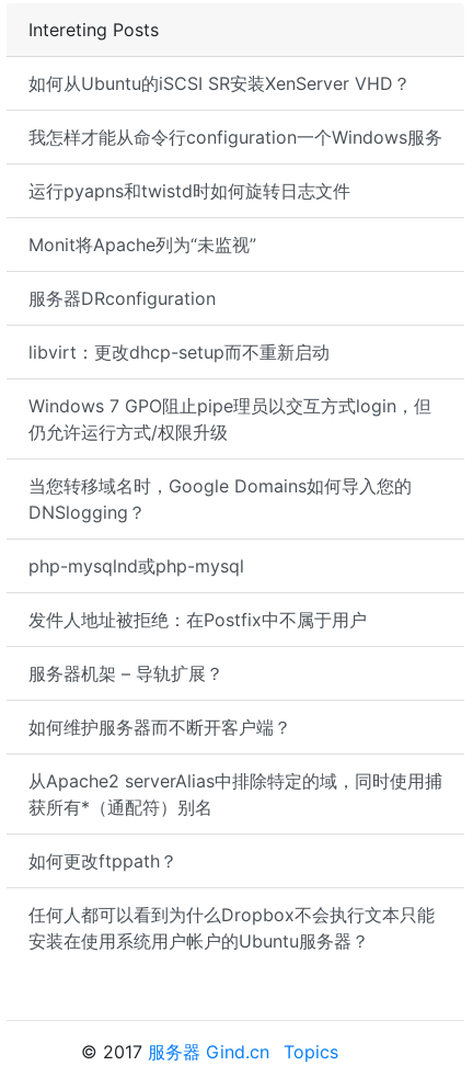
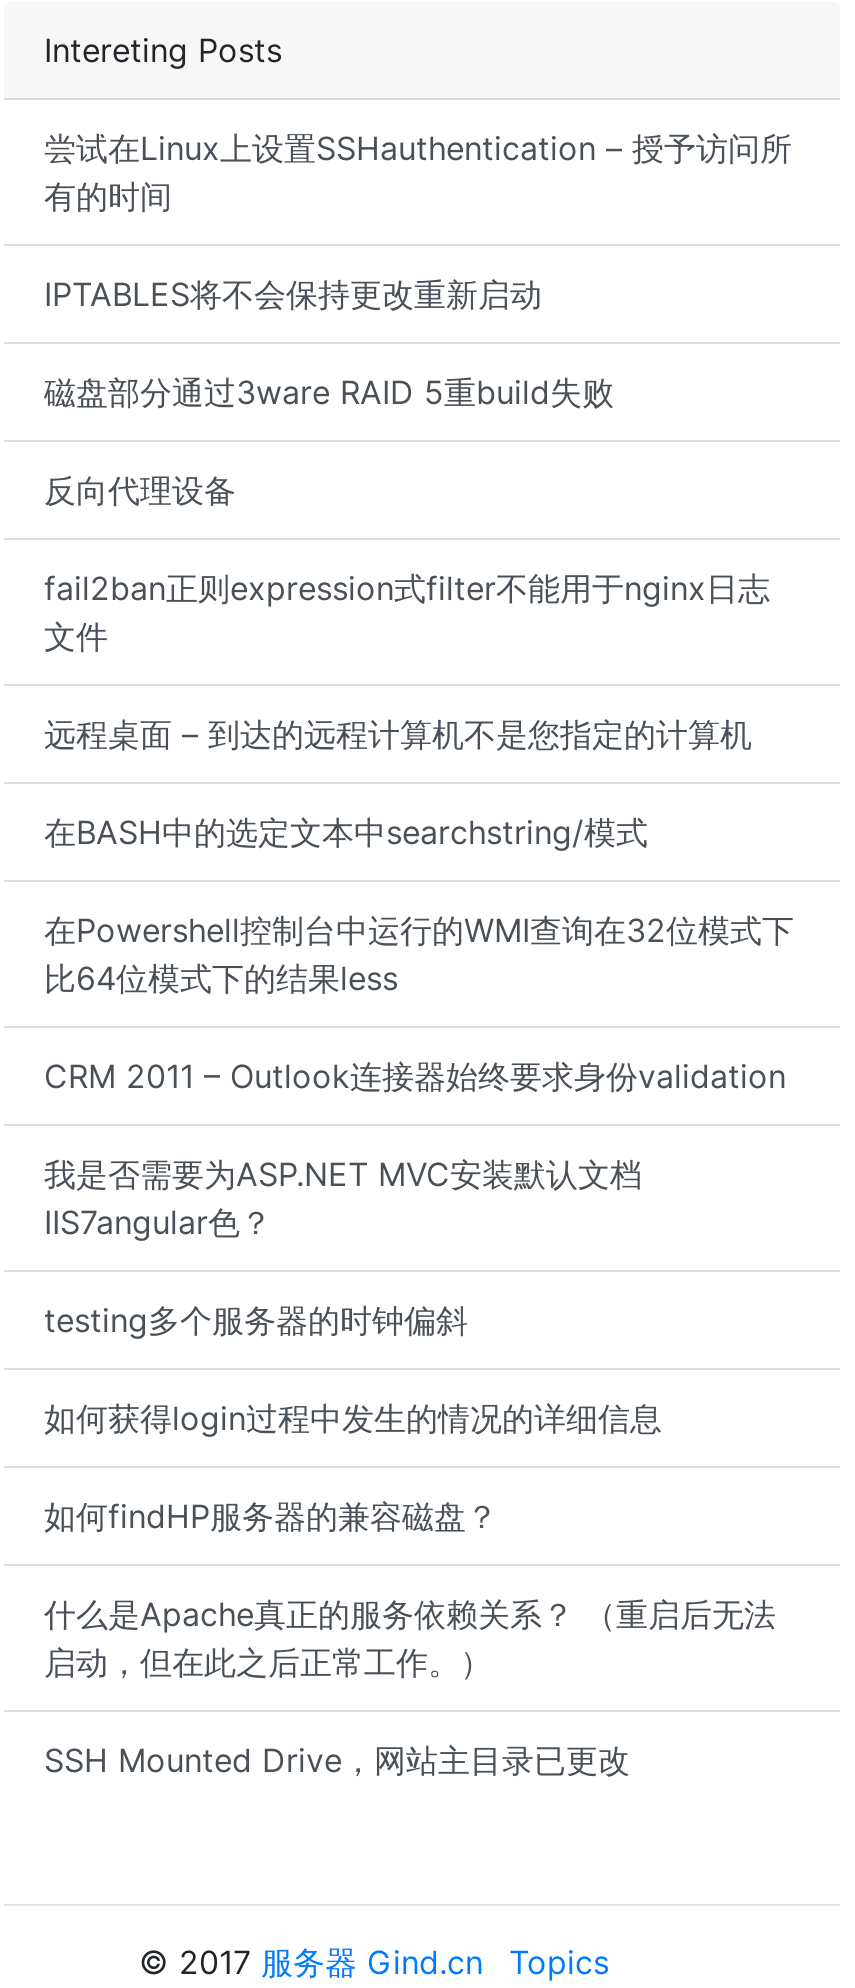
[28,73,411,95] 如何从Ubuntu的iSCSI SR安装XenServer VHD？ -> [44,129,792,217] 尝试在Linux上设置SSHauthentication – 授予访问所 | 有的时间
[28,126,442,148] 我怎样才能从命令行configuration一个Windows服务 -> [44,275,542,315] IPTABLES将不会保持更改重新启动
[28,180,350,202] 运行pyapns和twistd时如何旋转日志文件 -> [44,373,614,413] 磁盘部分通过3ware RAID 5重build失败
[28,234,256,256] Monit将Apache列为“未监视” -> [44,471,236,511] 反向代理设备
[28,288,216,310] 服务器DRconfiguration -> [44,569,770,657] fail2ban正则expression式filter不能用于nginx日志 | 文件
[28,341,330,363] libvirt：更改dhcp-setup而不重新启动 -> [44,715,752,755] 远程桌面 – 到达的远程计算机不是您指定的计算机
[28,395,431,443] Windows 7 GPO阻止pipe理员以交互方式login，但 | 仍允许运行方式/权限升级 -> [44,813,648,853] 在BASH中的选定文本中searchstring/模式
[28,475,412,523] 当您转移域名时，Google Domains如何导入您的 | DNSlogging？ -> [44,911,794,999] 在Powershell控制台中运行的WMI查询在32位模式下 | 比64位模式下的结果less
[28,555,244,577] php-mysqlnd或php-mysql -> [44,1057,786,1097] CRM 2011 – Outlook连接器始终要求身份validation
[28,609,367,631] 发件人地址被拒绝：在Postfix中不属于用户 -> [44,1155,642,1243] 我是否需要为ASP.NET MVC安装默认文档 | IIS7angular色？
[28,663,223,685] 服务器机架 – 导轨扩展？ -> [44,1301,468,1341] testing多个服务器的时钟偏斜
[28,716,291,738] 如何维护服务器而不断开客户端？ -> [44,1399,662,1439] 如何获得login过程中发生的情况的详细信息
[28,770,442,818] 从Apache2 serverAlias中排除特定的域，同时使用捕 | 获所有*（通配符）别名 -> [44,1497,498,1537] 如何findHP服务器的兼容磁盘？
[28,850,177,872] 如何更改ftppath？ -> [44,1595,776,1683] 什么是Apache真正的服务依赖关系？ （重启后无法 | 启动，但在此之后正常工作。）
[28,904,435,952] 任何人都可以看到为什么Dropbox不会执行文本只能 | 安装在使用系统用户帐户的Ubuntu服务器？ -> [44,1741,630,1781] SSH Mounted Drive，网站主目录已更改

